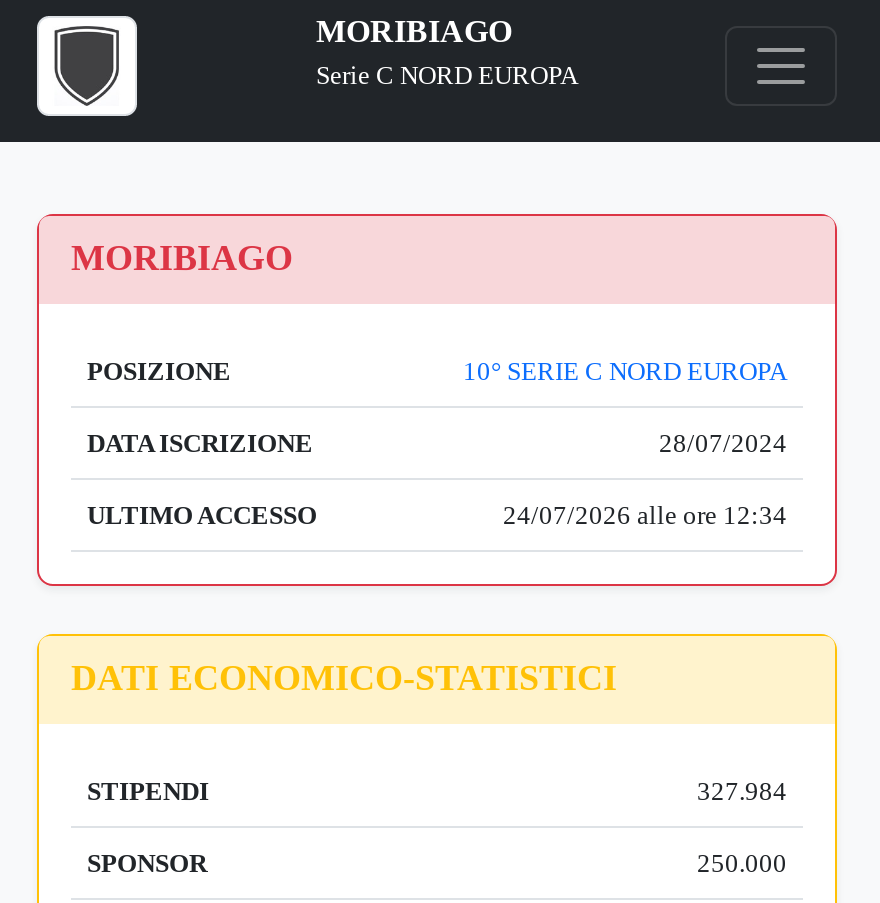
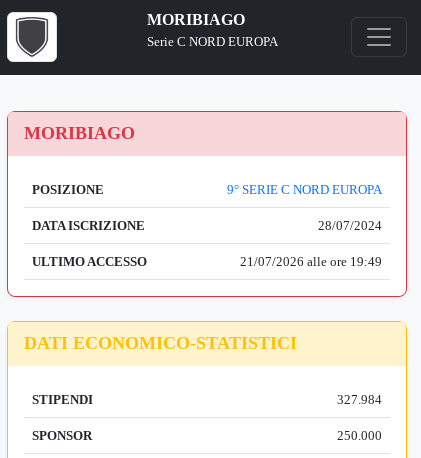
[463,356,787,386] 10° SERIE C NORD EUROPA -> [227,182,382,197] 9° SERIE C NORD EUROPA
[503,500,787,530] 24/07/2026 alle ore 12:34 -> [240,254,382,269] 21/07/2026 alle ore 19:49

